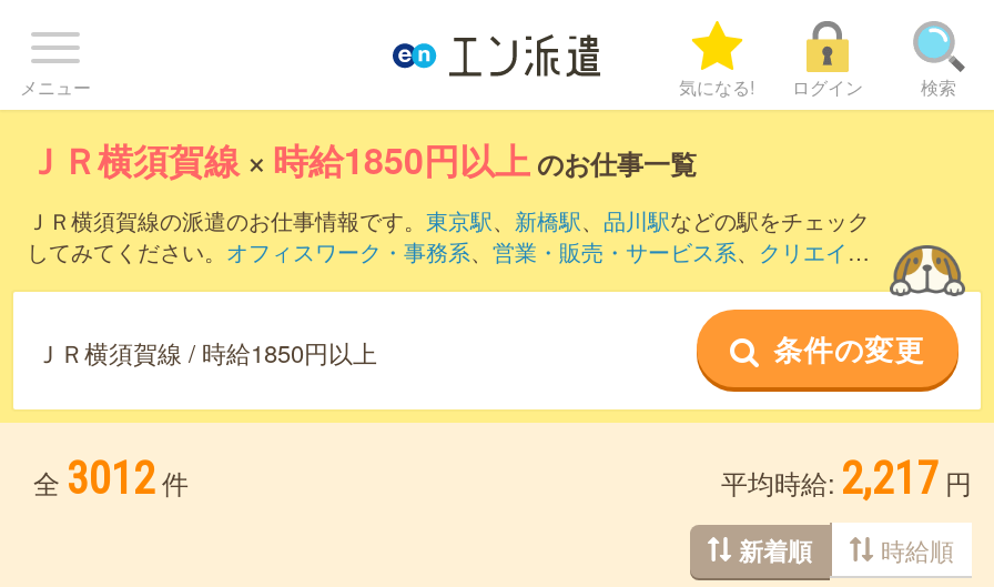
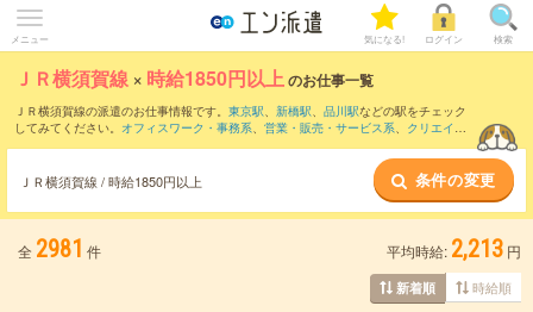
[33,452,189,505] 全 3012 件 -> [18,235,101,263] 全 2981 件
[721,452,972,505] 平均時給: 2,217 円 -> [387,235,521,263] 平均時給: 2,213 円

